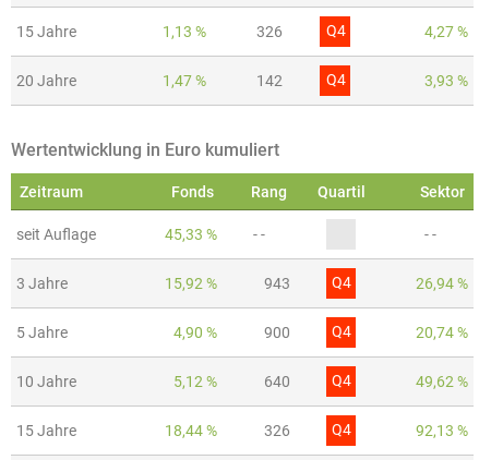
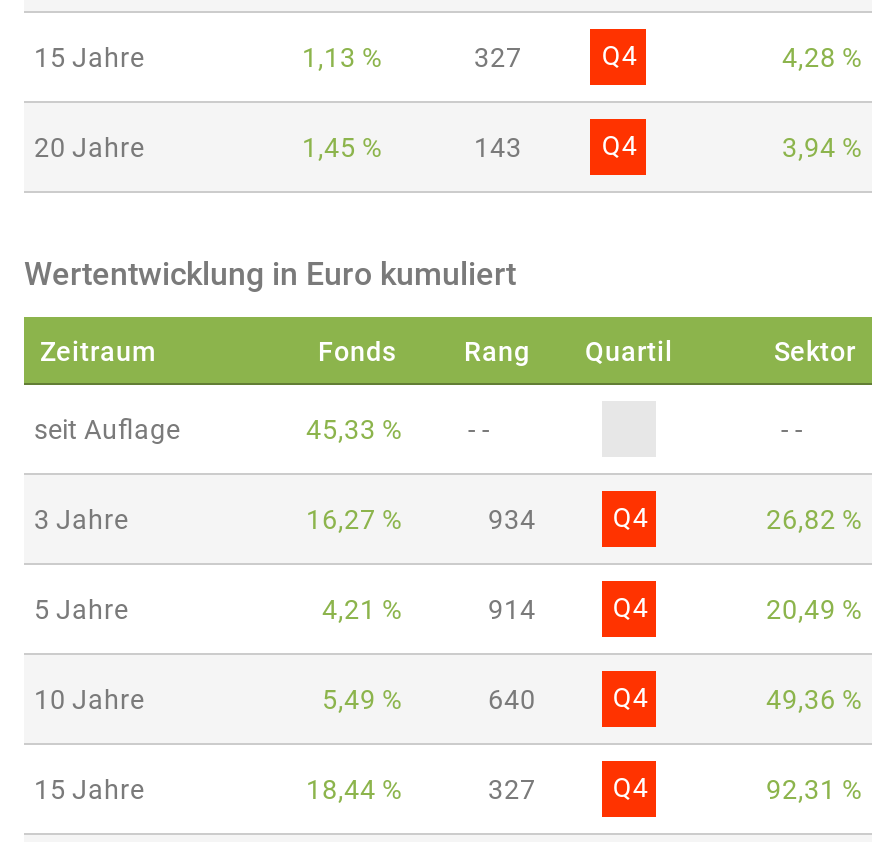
[256,23,283,41] 326 -> [474,42,522,74] 327
[424,23,468,41] 4,27 % -> [782,42,862,74] 4,28 %
[163,72,206,90] 1,47 % -> [302,132,382,164] 1,45 %
[256,72,283,90] 142 -> [474,132,522,164] 143
[424,72,468,90] 3,93 % -> [782,132,862,164] 3,94 %
[165,275,217,292] 15,92 % -> [306,504,402,536] 16,27 %
[264,275,290,292] 943 -> [488,504,536,536] 934
[416,275,468,292] 26,94 % -> [766,504,862,536] 26,82 %
[173,324,217,342] 4,90 % -> [322,594,402,626] 4,21 %
[264,324,290,342] 900 -> [488,594,536,626] 914
[416,324,468,342] 20,74 % -> [766,594,862,626] 20,49 %
[173,373,217,391] 5,12 % -> [322,684,402,716] 5,49 %
[416,373,468,391] 49,62 % -> [766,684,862,716] 49,36 %
[264,422,290,440] 326 -> [488,774,536,806] 327
[416,422,468,440] 92,13 % -> [766,774,862,806] 92,31 %

